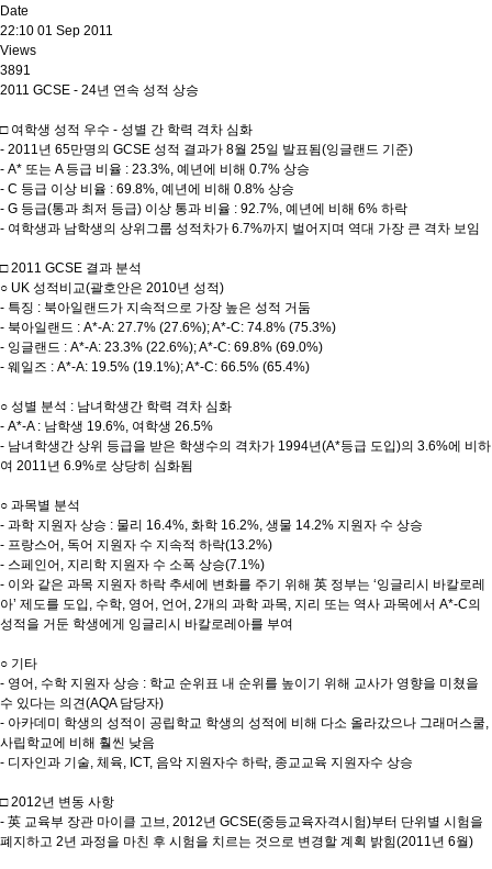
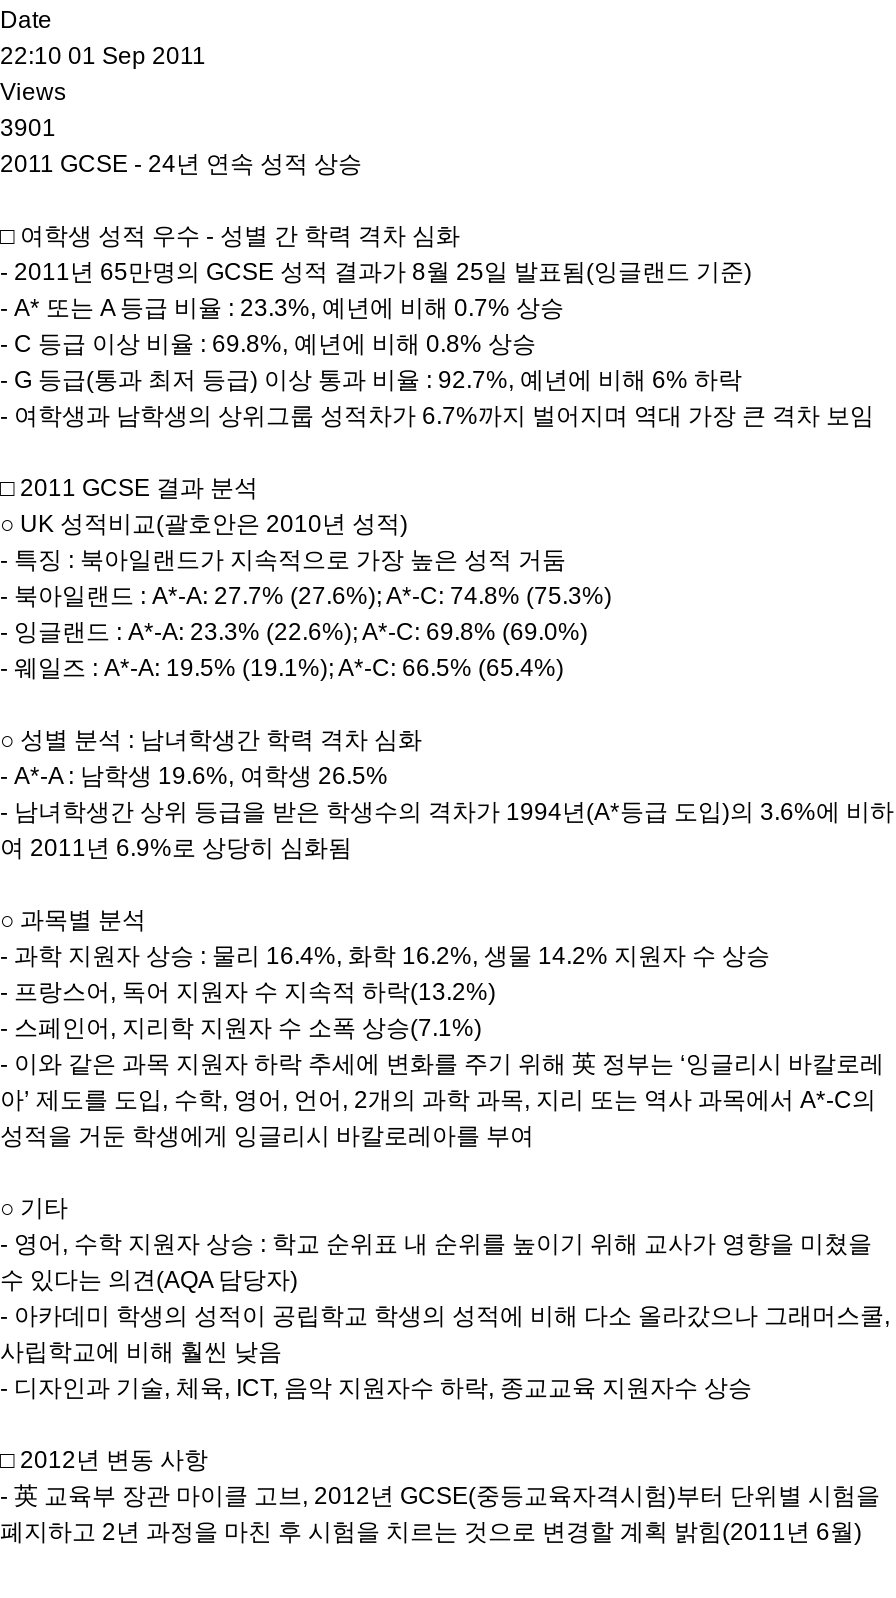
[0,63,31,78] 3891 -> [0,114,56,142] 3901

